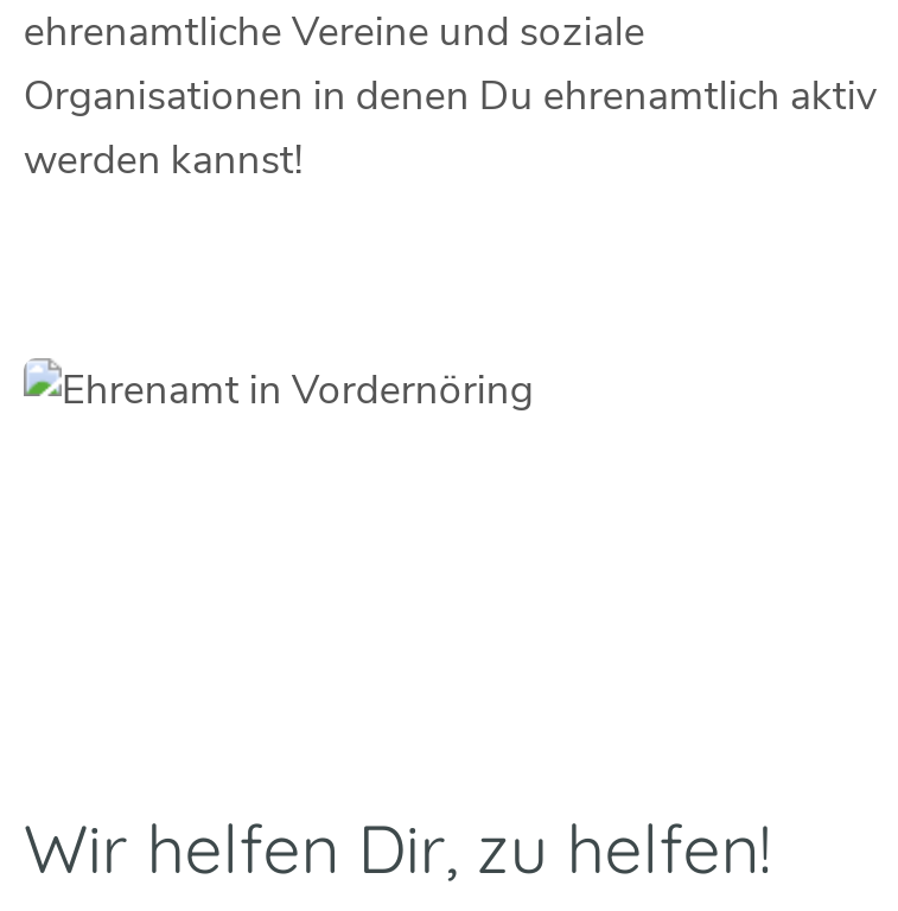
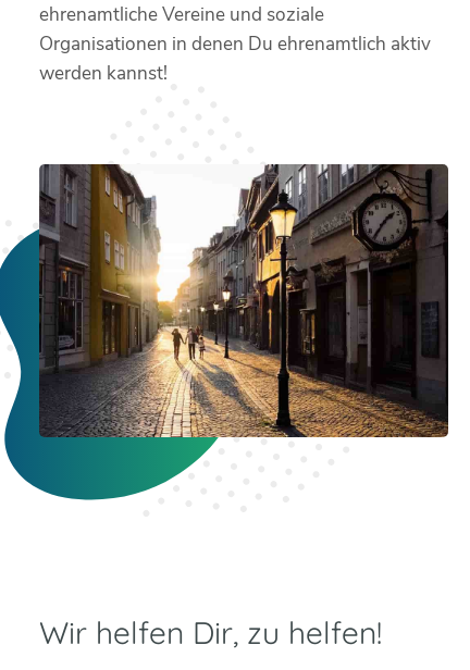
none -> [3,163,449,501] [image]

